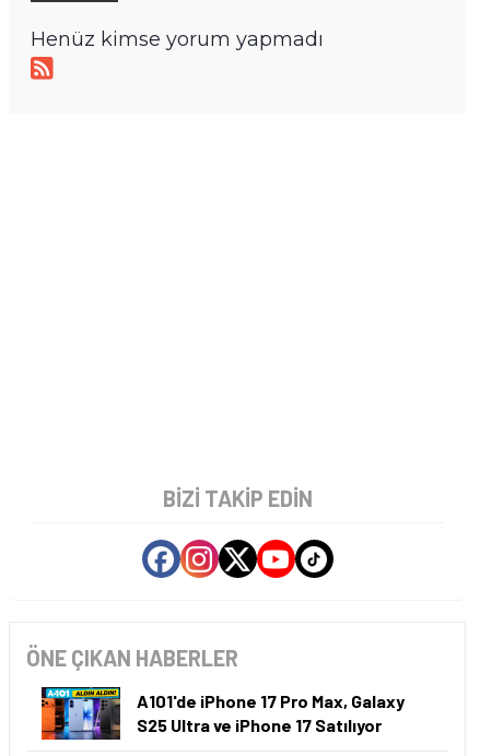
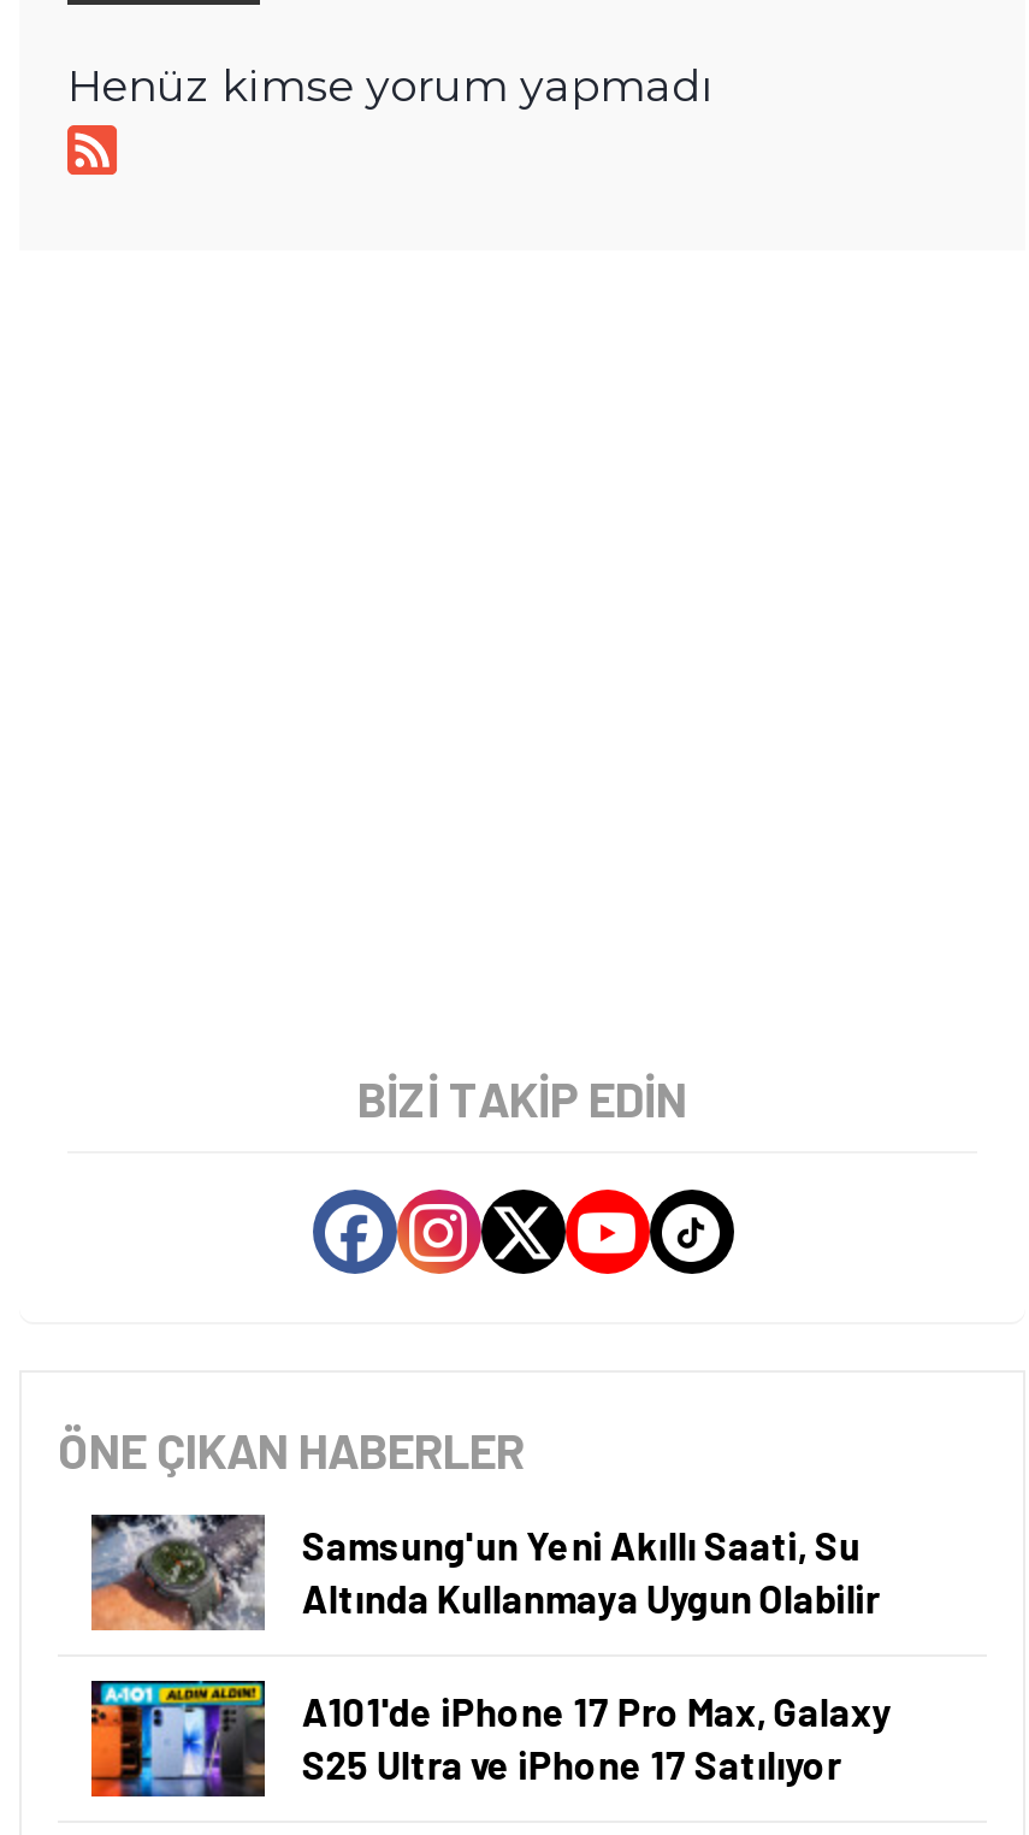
none -> [89,1512,880,1633] [image] | Samsung'un Yeni Akıllı Saati, Su | Altında Kullanmaya Uygun Olabilir

